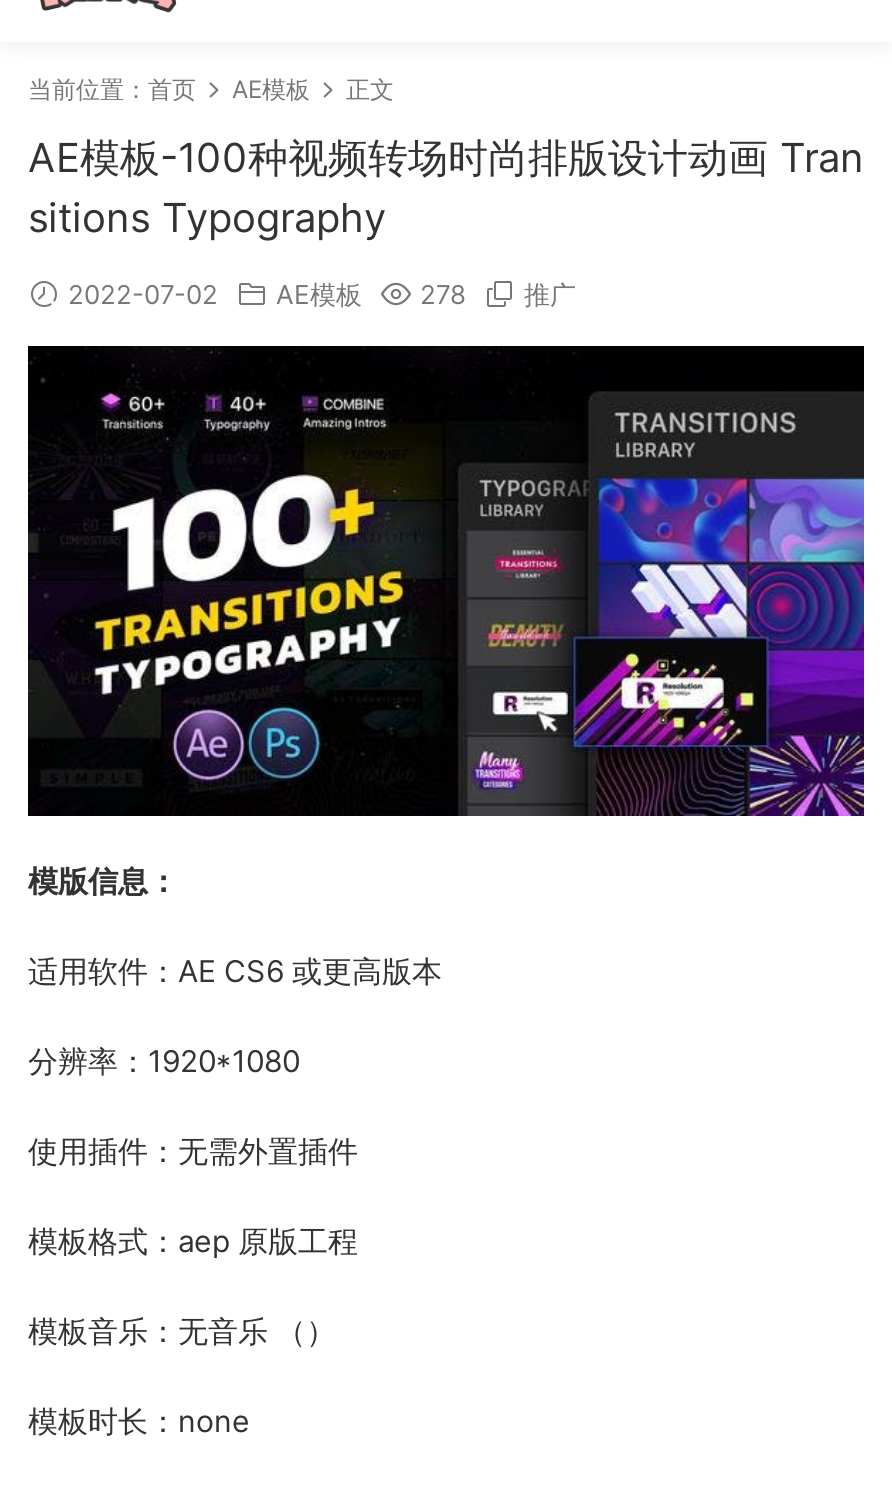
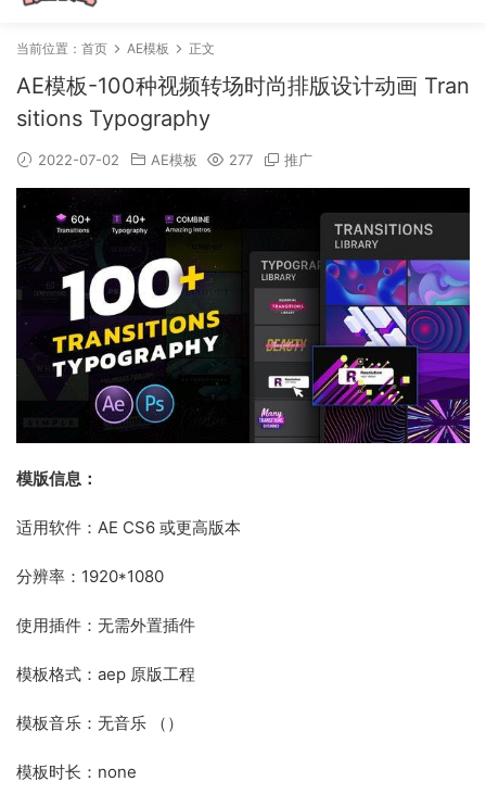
[60,278,576,310] 2022-07-02 AE模板 278 推广 -> [34,151,312,168] 2022-07-02 AE模板 277 推广

